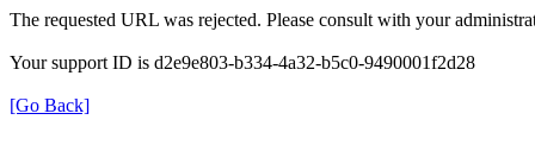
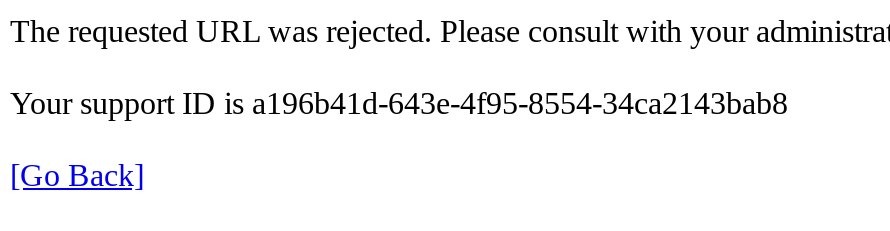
[10,52,475,72] Your support ID is d2e9e803-b334-4a32-b5c0-9490001f2d28 -> [10,86,788,120] Your support ID is a196b41d-643e-4f95-8554-34ca2143bab8

